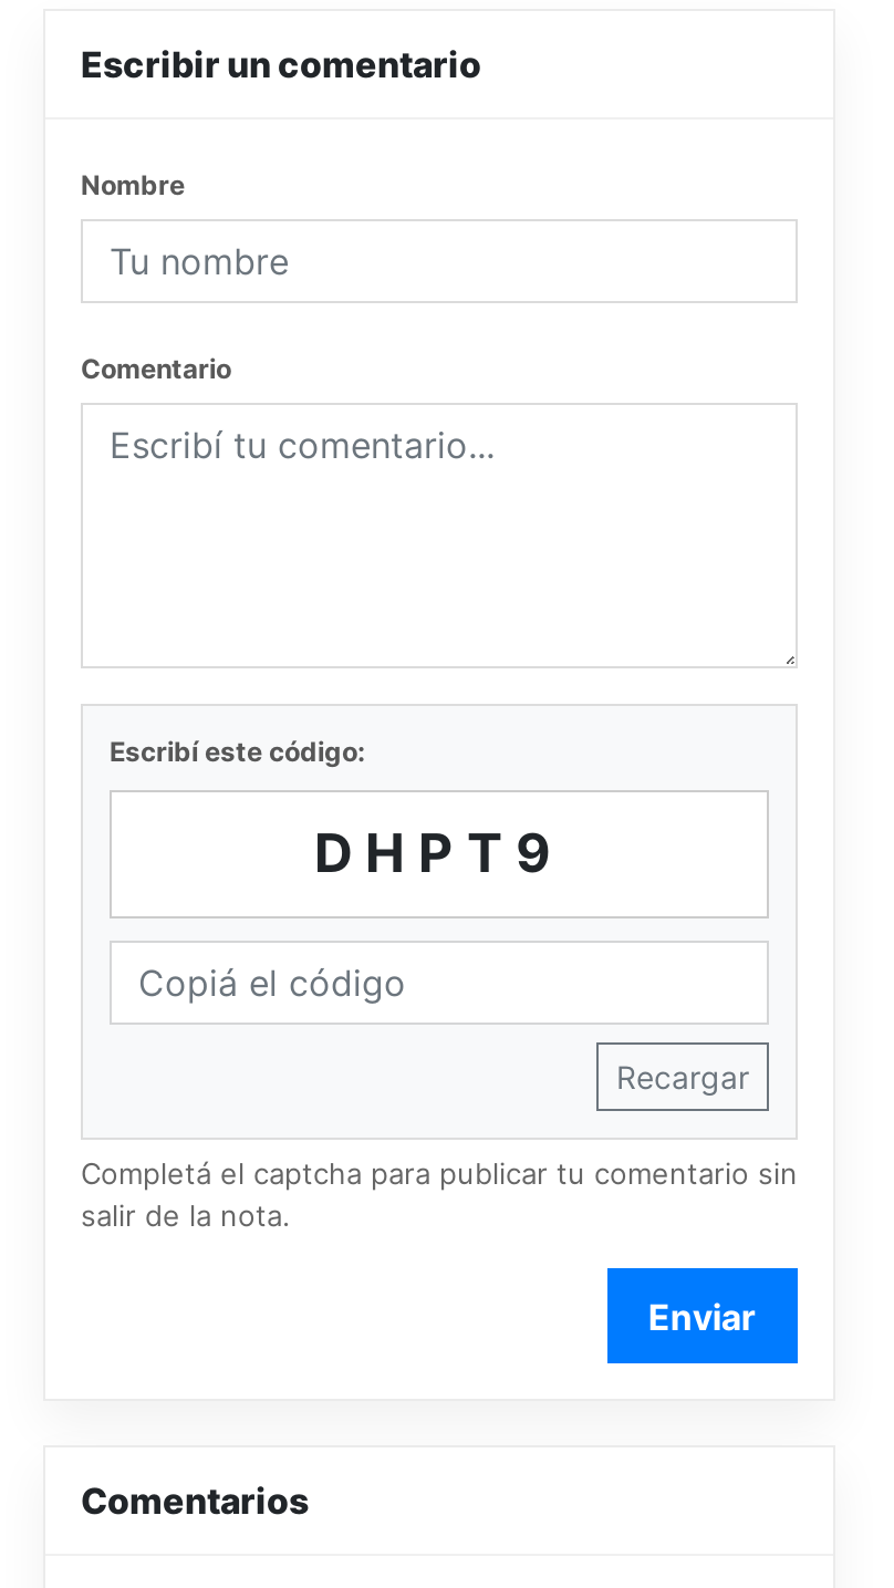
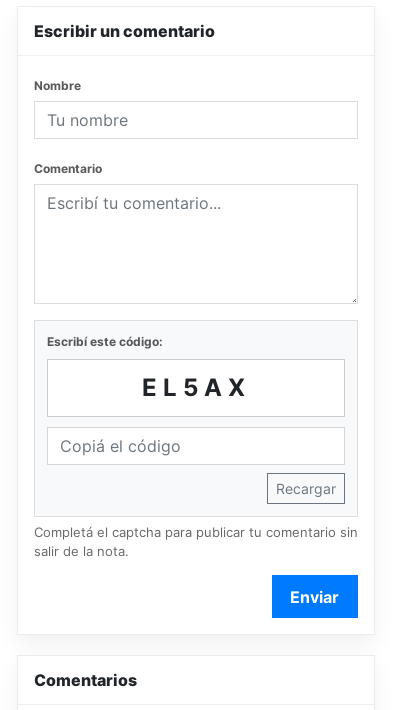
[314,821,564,885] DHPT9 -> [141,373,250,402] EL5AX

